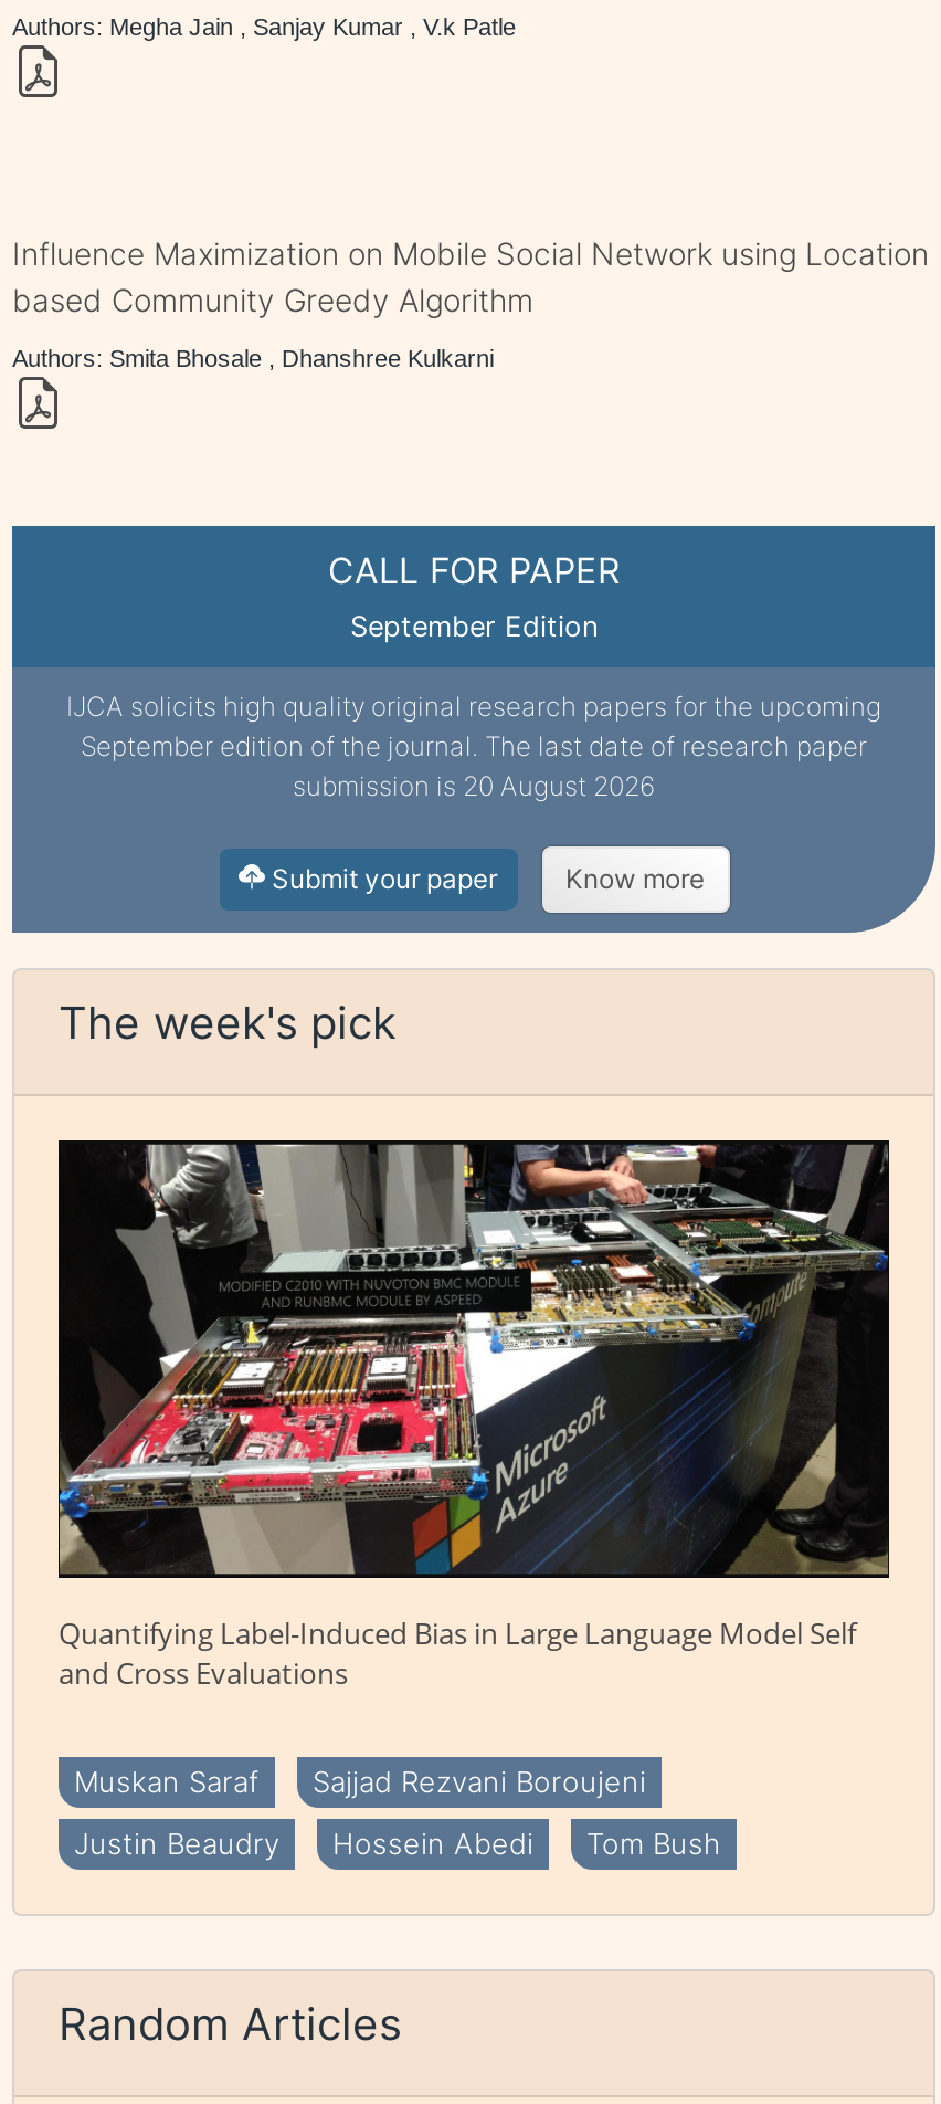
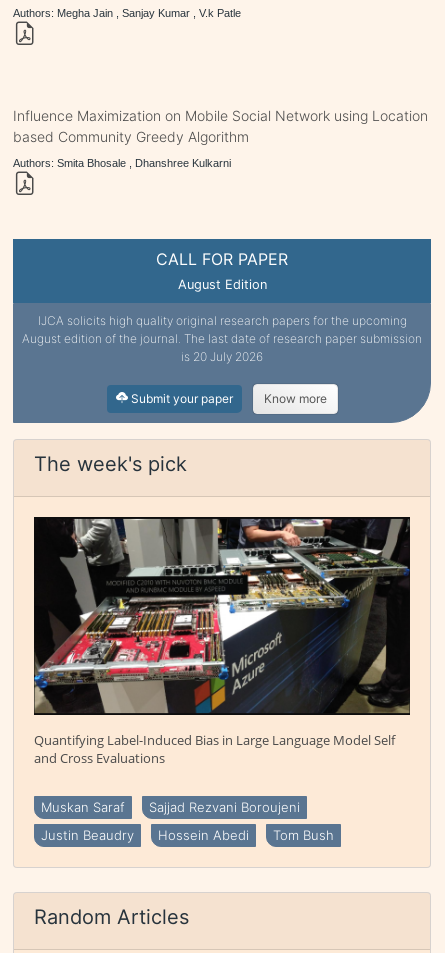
[350,609,598,642] September Edition -> [177,276,266,291] August Edition
[81,728,867,801] September edition of the journal. The last date of research paper | submission is 20 August 2026 -> [22,330,422,363] August edition of the journal. The last date of research paper submission | is 20 July 2026

